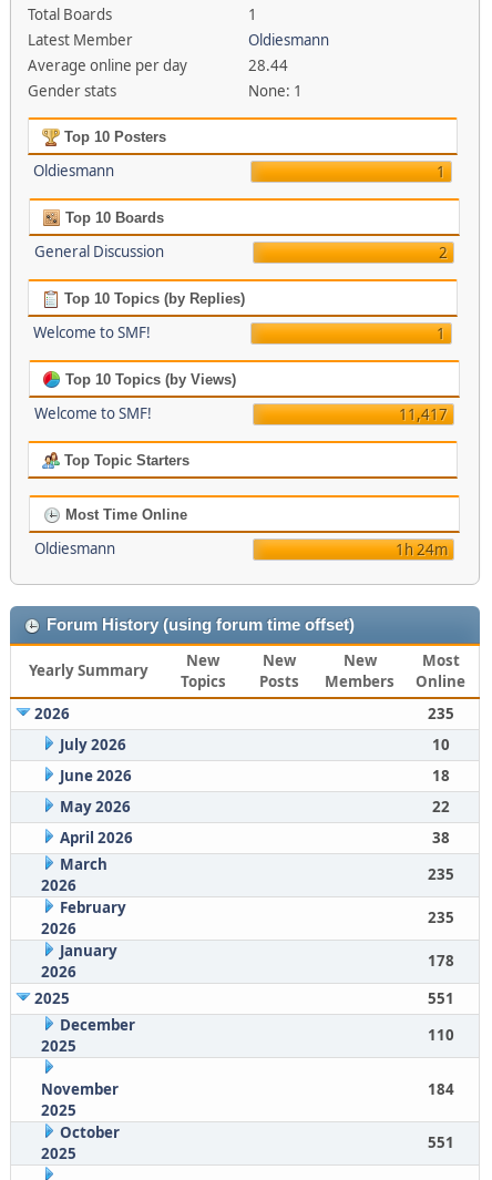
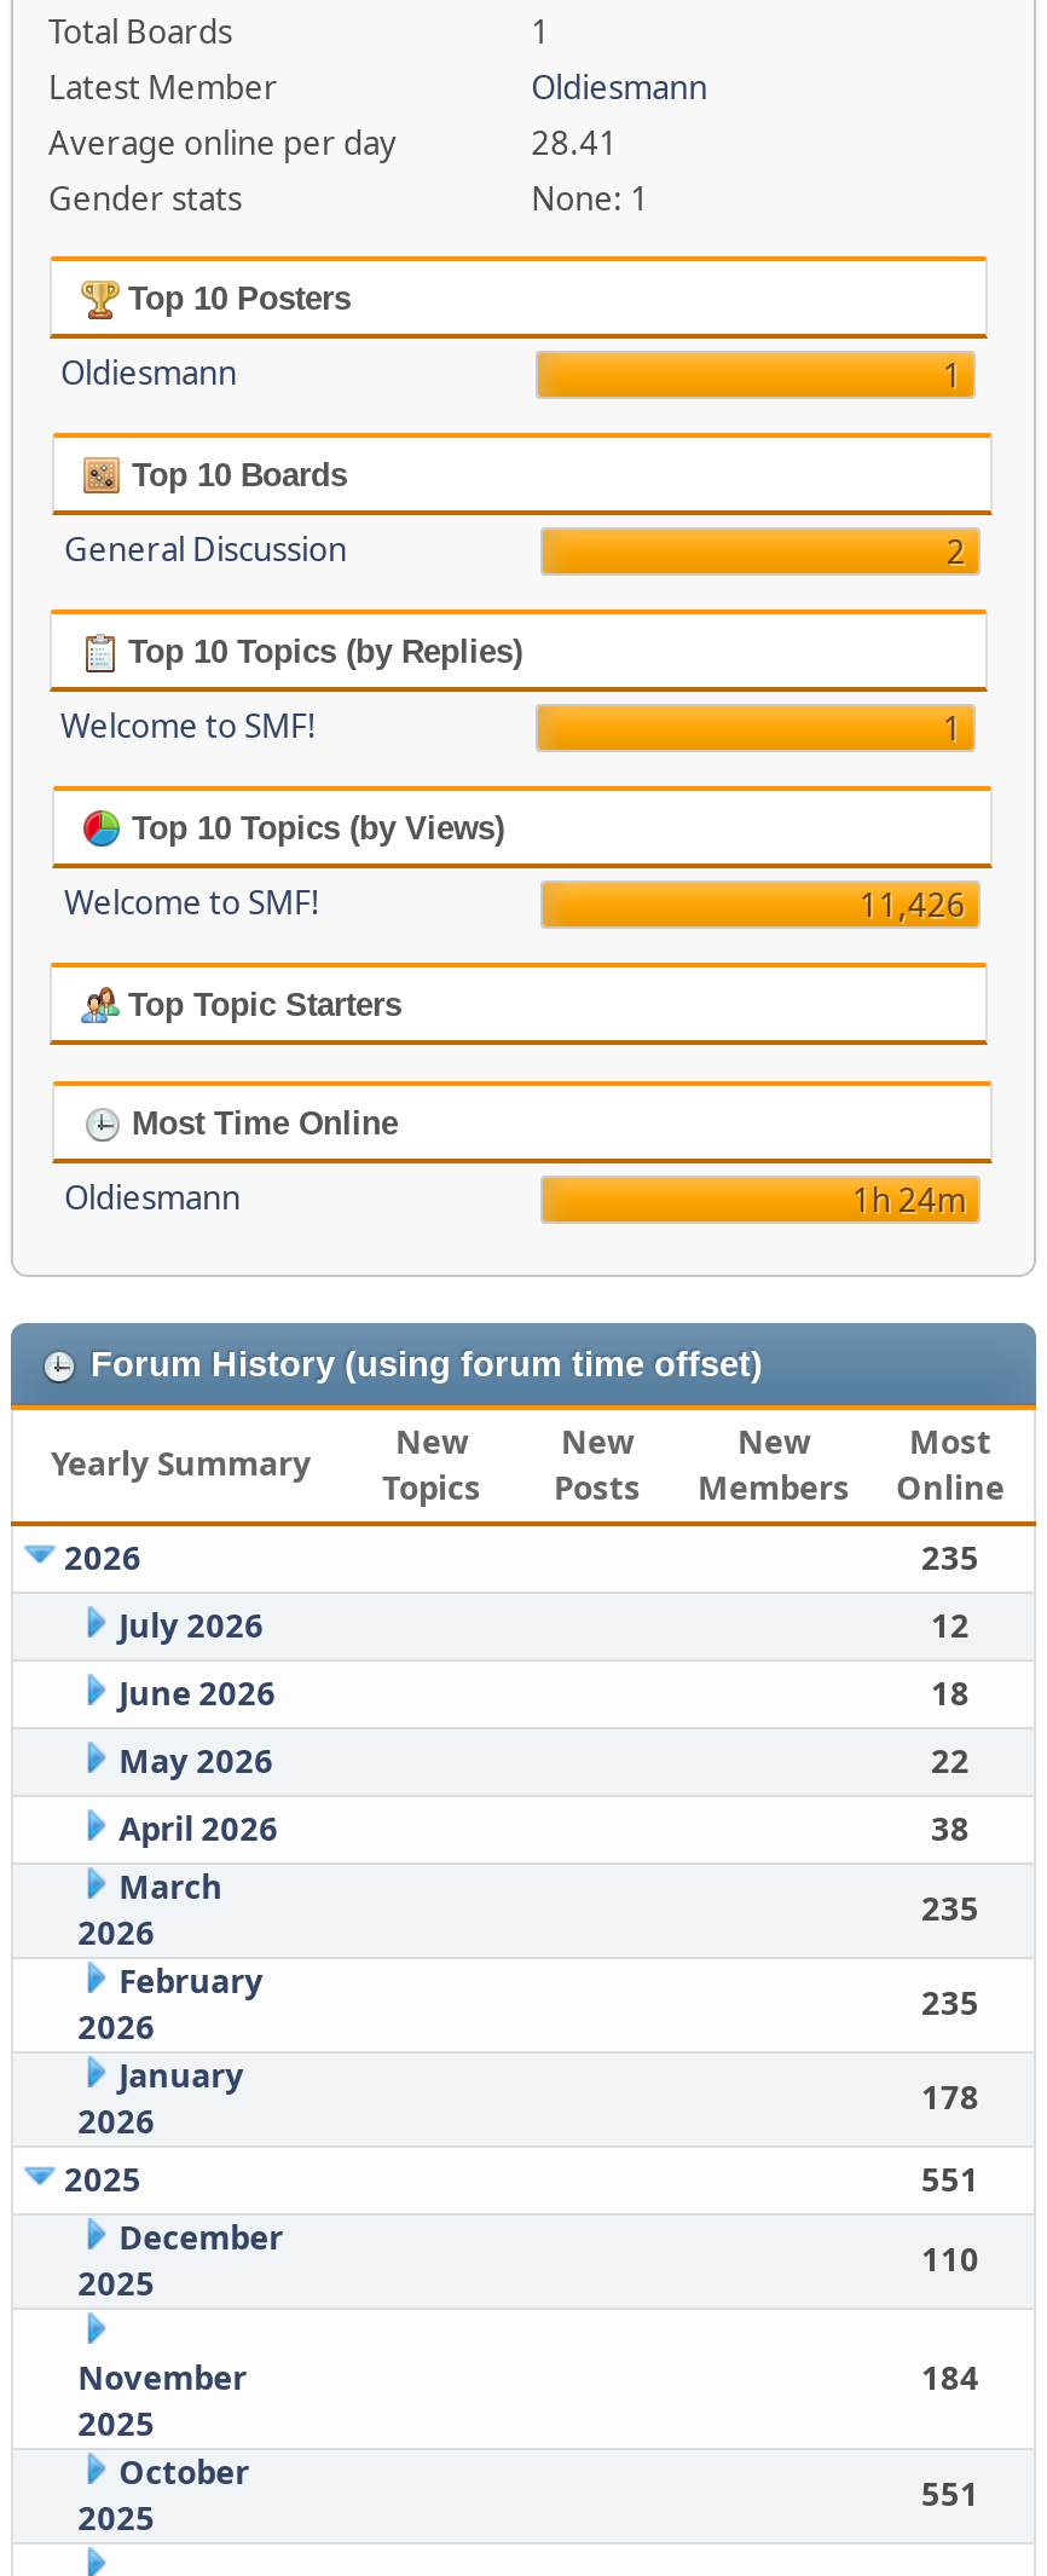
[248,55,288,75] 28.44 -> [531,121,618,164] 28.41
[399,404,447,424] 11,417 -> [859,883,966,926] 11,426
[432,735,449,755] 10 -> [931,1604,970,1647] 12

